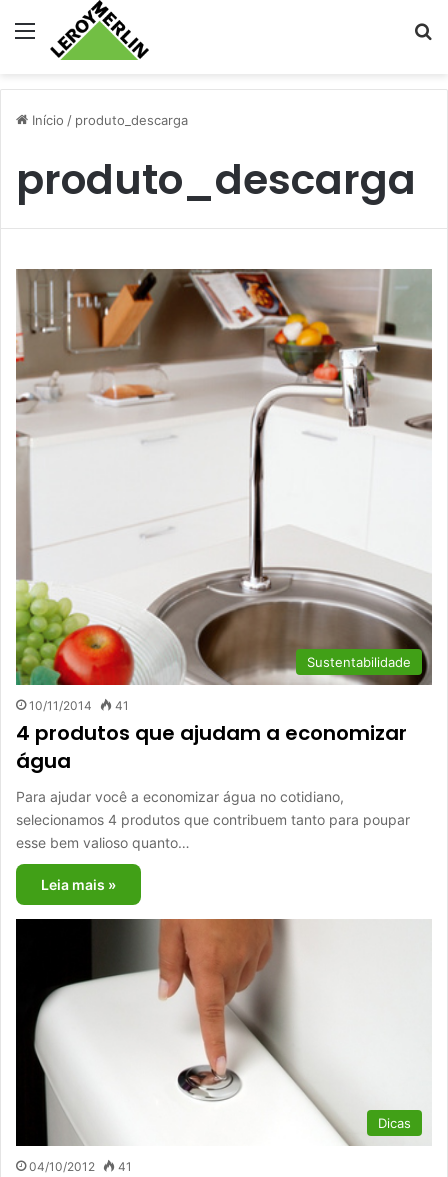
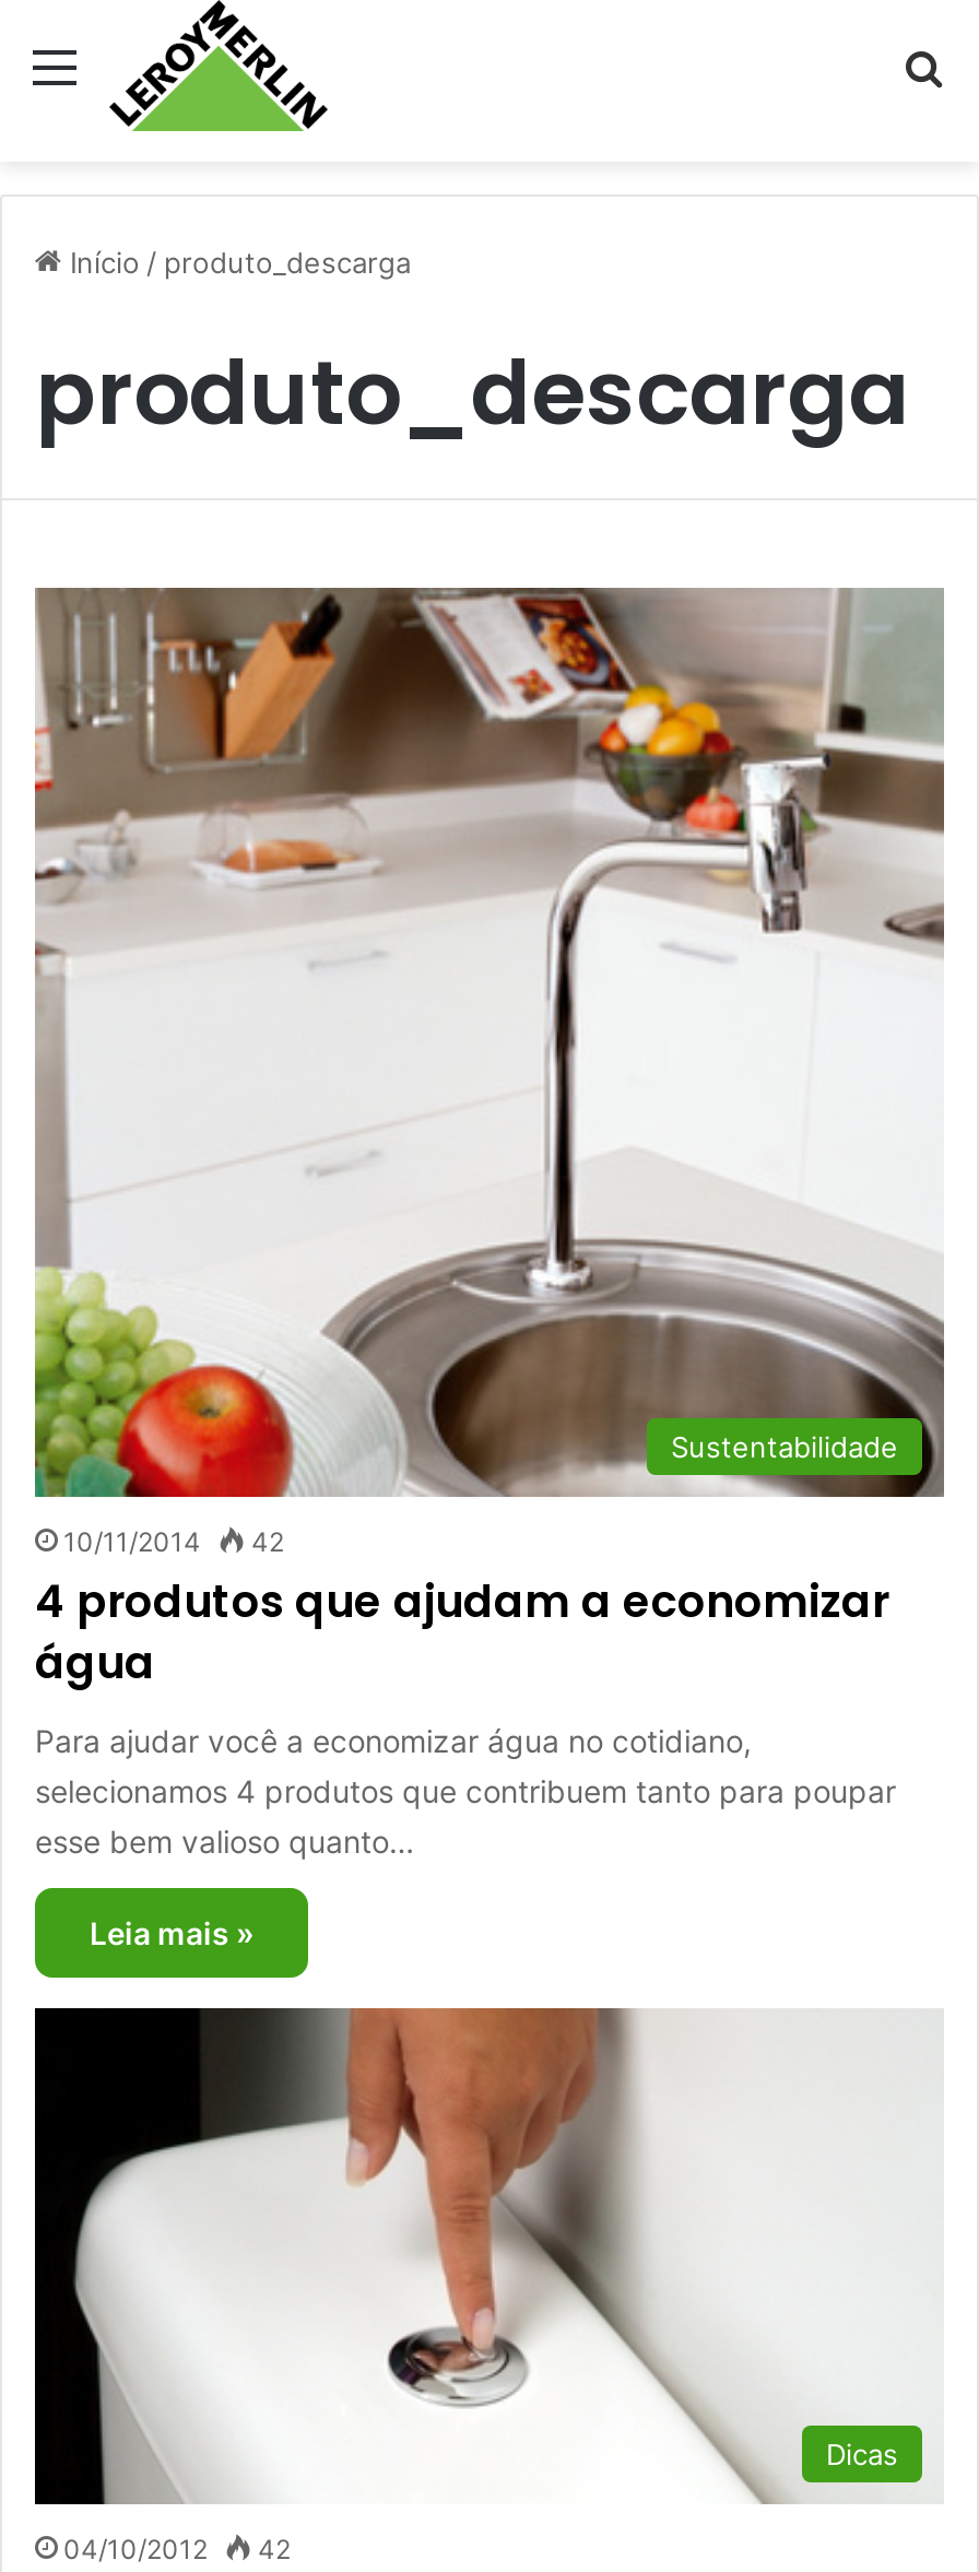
[29,698,129,713] 10/11/2014 41 -> [63,1525,284,1558] 10/11/2014 42
[29,1159,132,1174] 04/10/2012 41 -> [63,2532,291,2565] 04/10/2012 42

